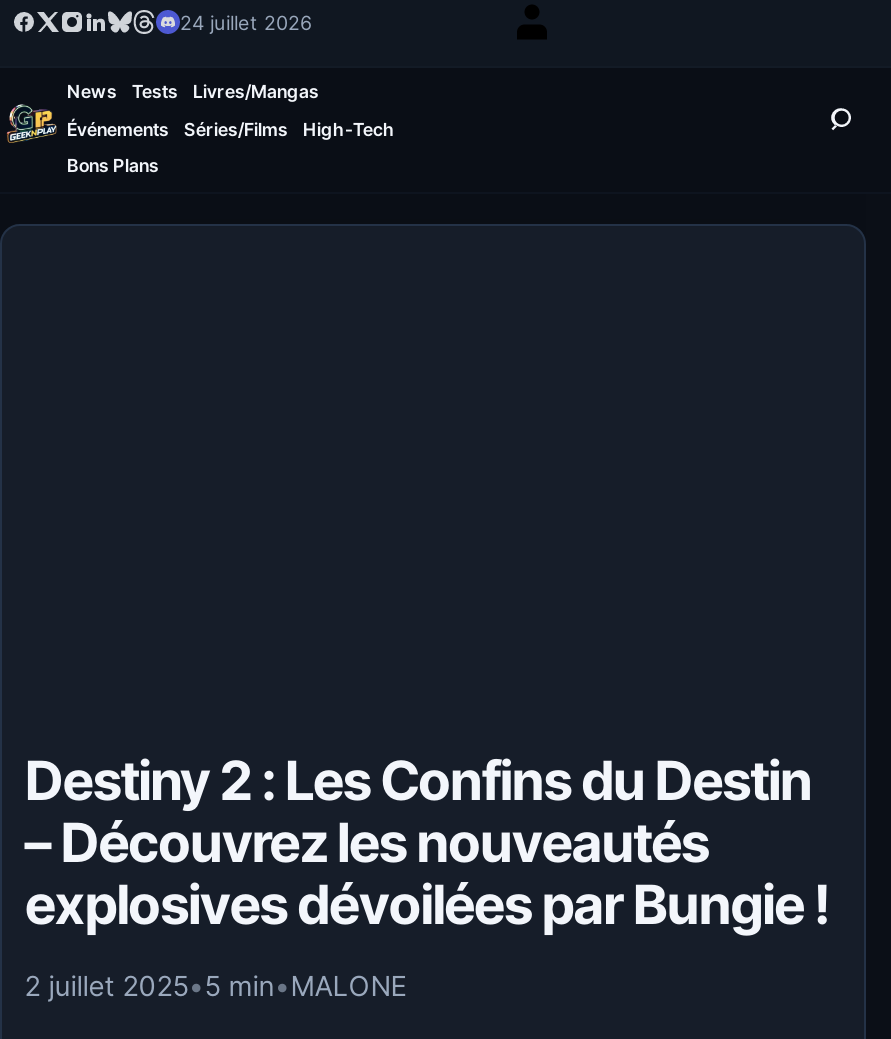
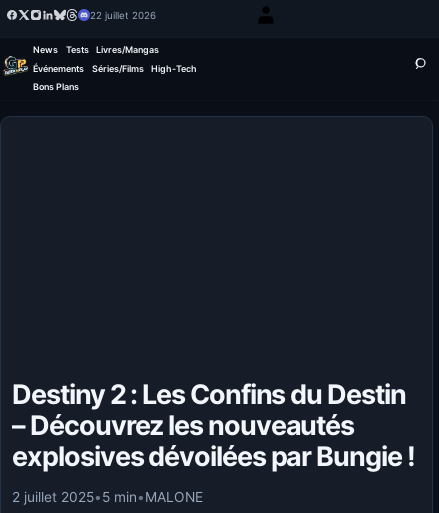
[180,11,312,33] 24 juillet 2026 -> [90,9,156,20] 22 juillet 2026

